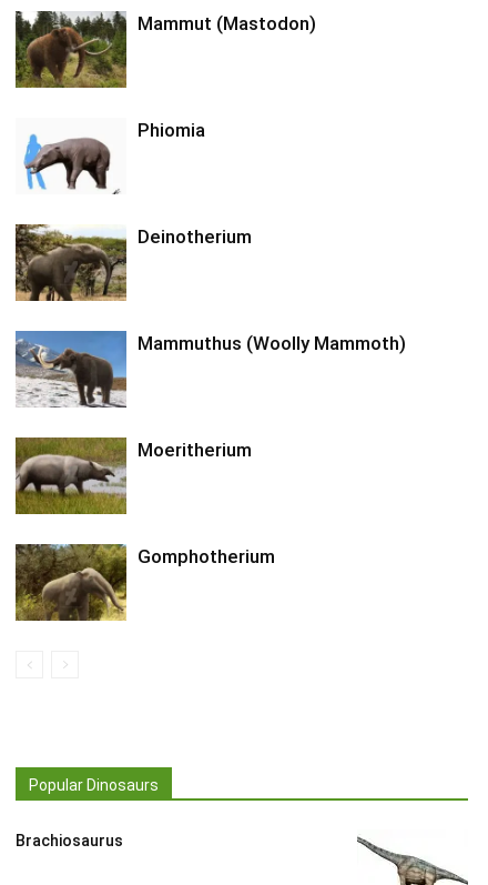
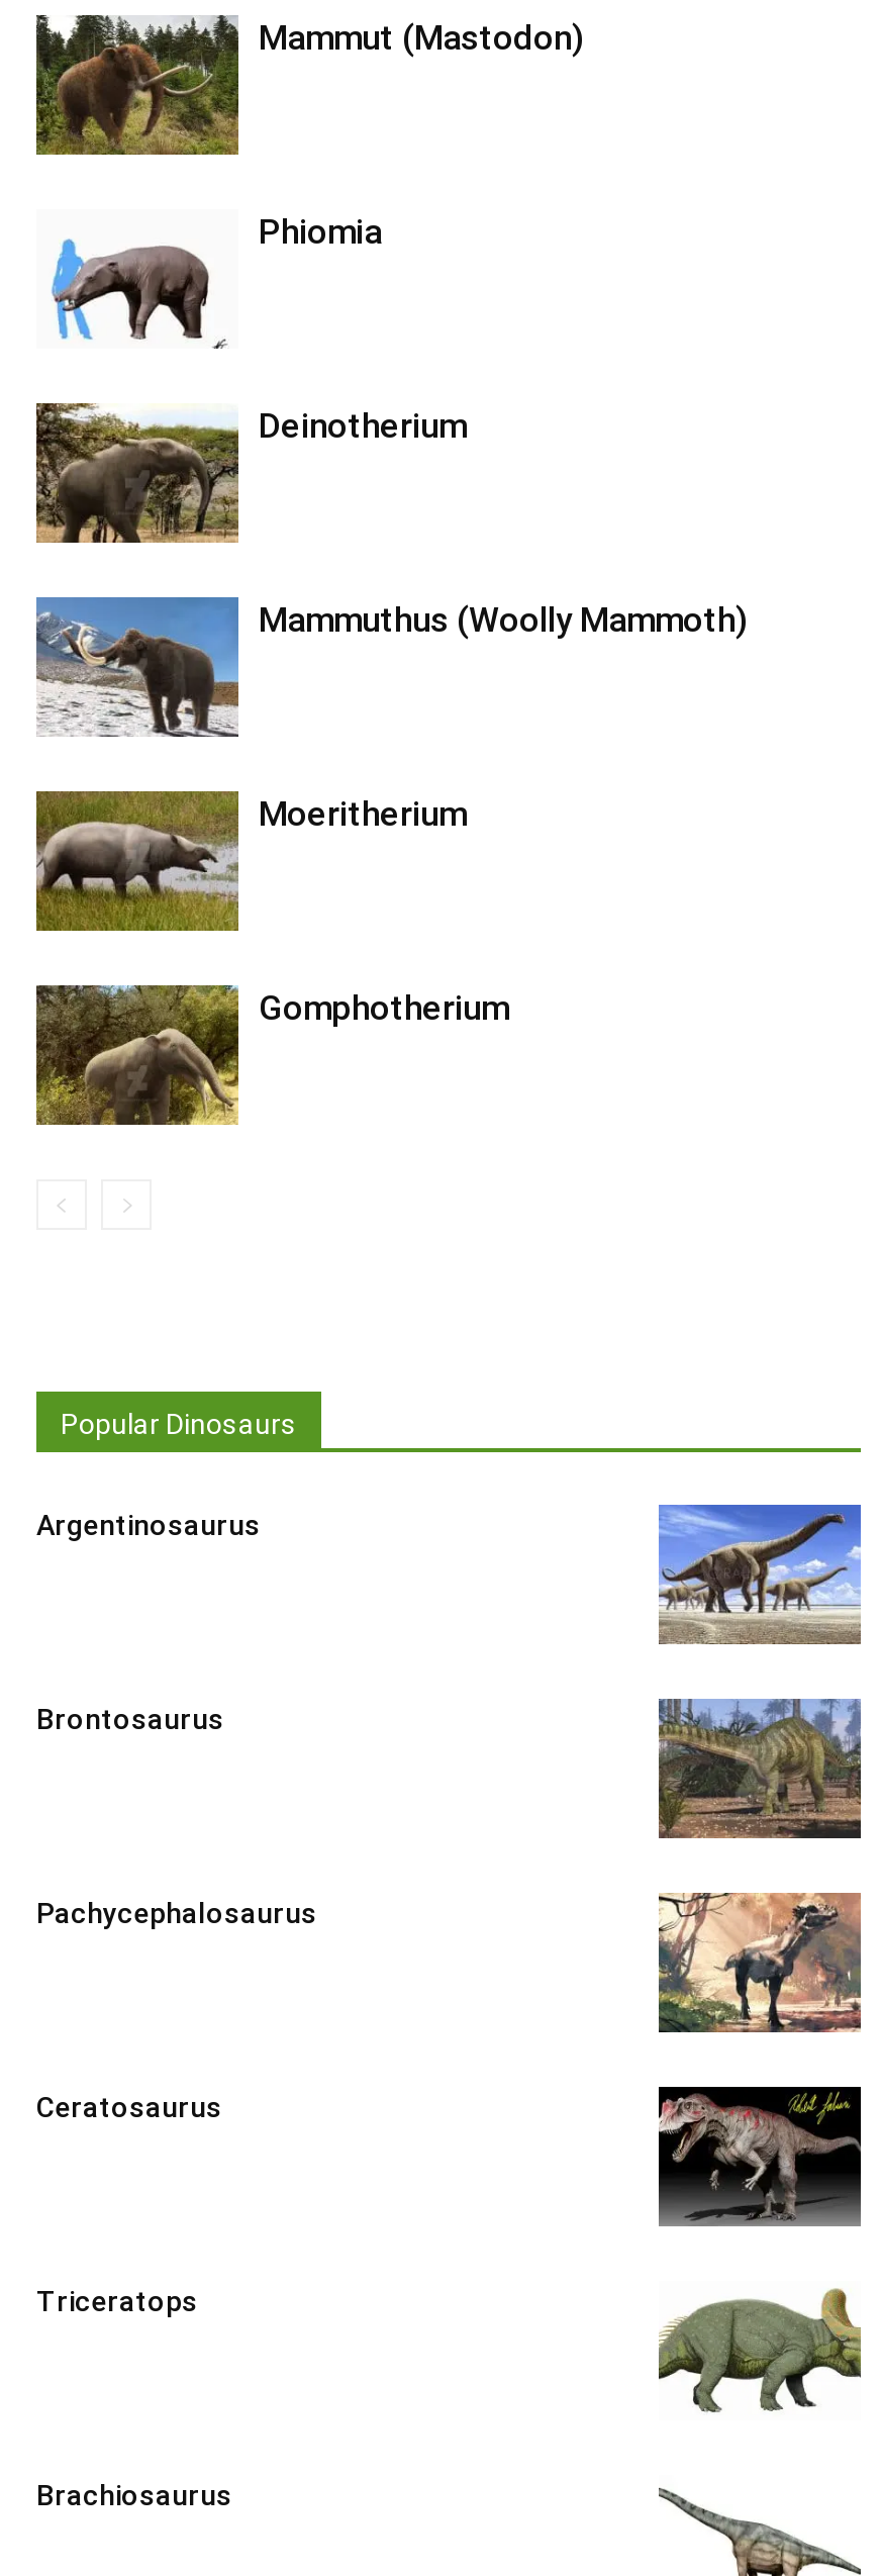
none -> [36,1509,261,1541] Argentinosaurus
none -> [36,1703,224,1735] Brontosaurus
none -> [36,1897,317,1929] Pachycephalosaurus
none -> [36,2091,222,2123] Ceratosaurus
none -> [36,2285,198,2317] Triceratops
none -> [657,1503,863,1646] [image]
none -> [657,1697,861,1840] [image]
none -> [657,1891,863,2034] [image]
none -> [657,2085,863,2228] [image]
none -> [657,2287,861,2422] [image]

